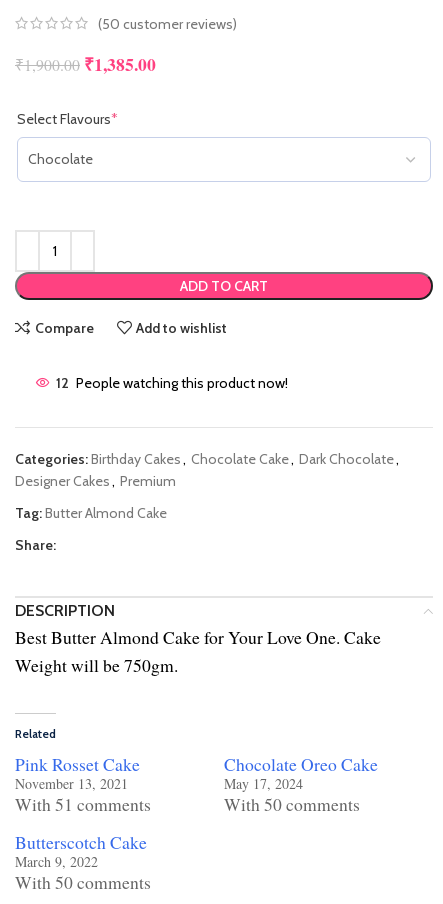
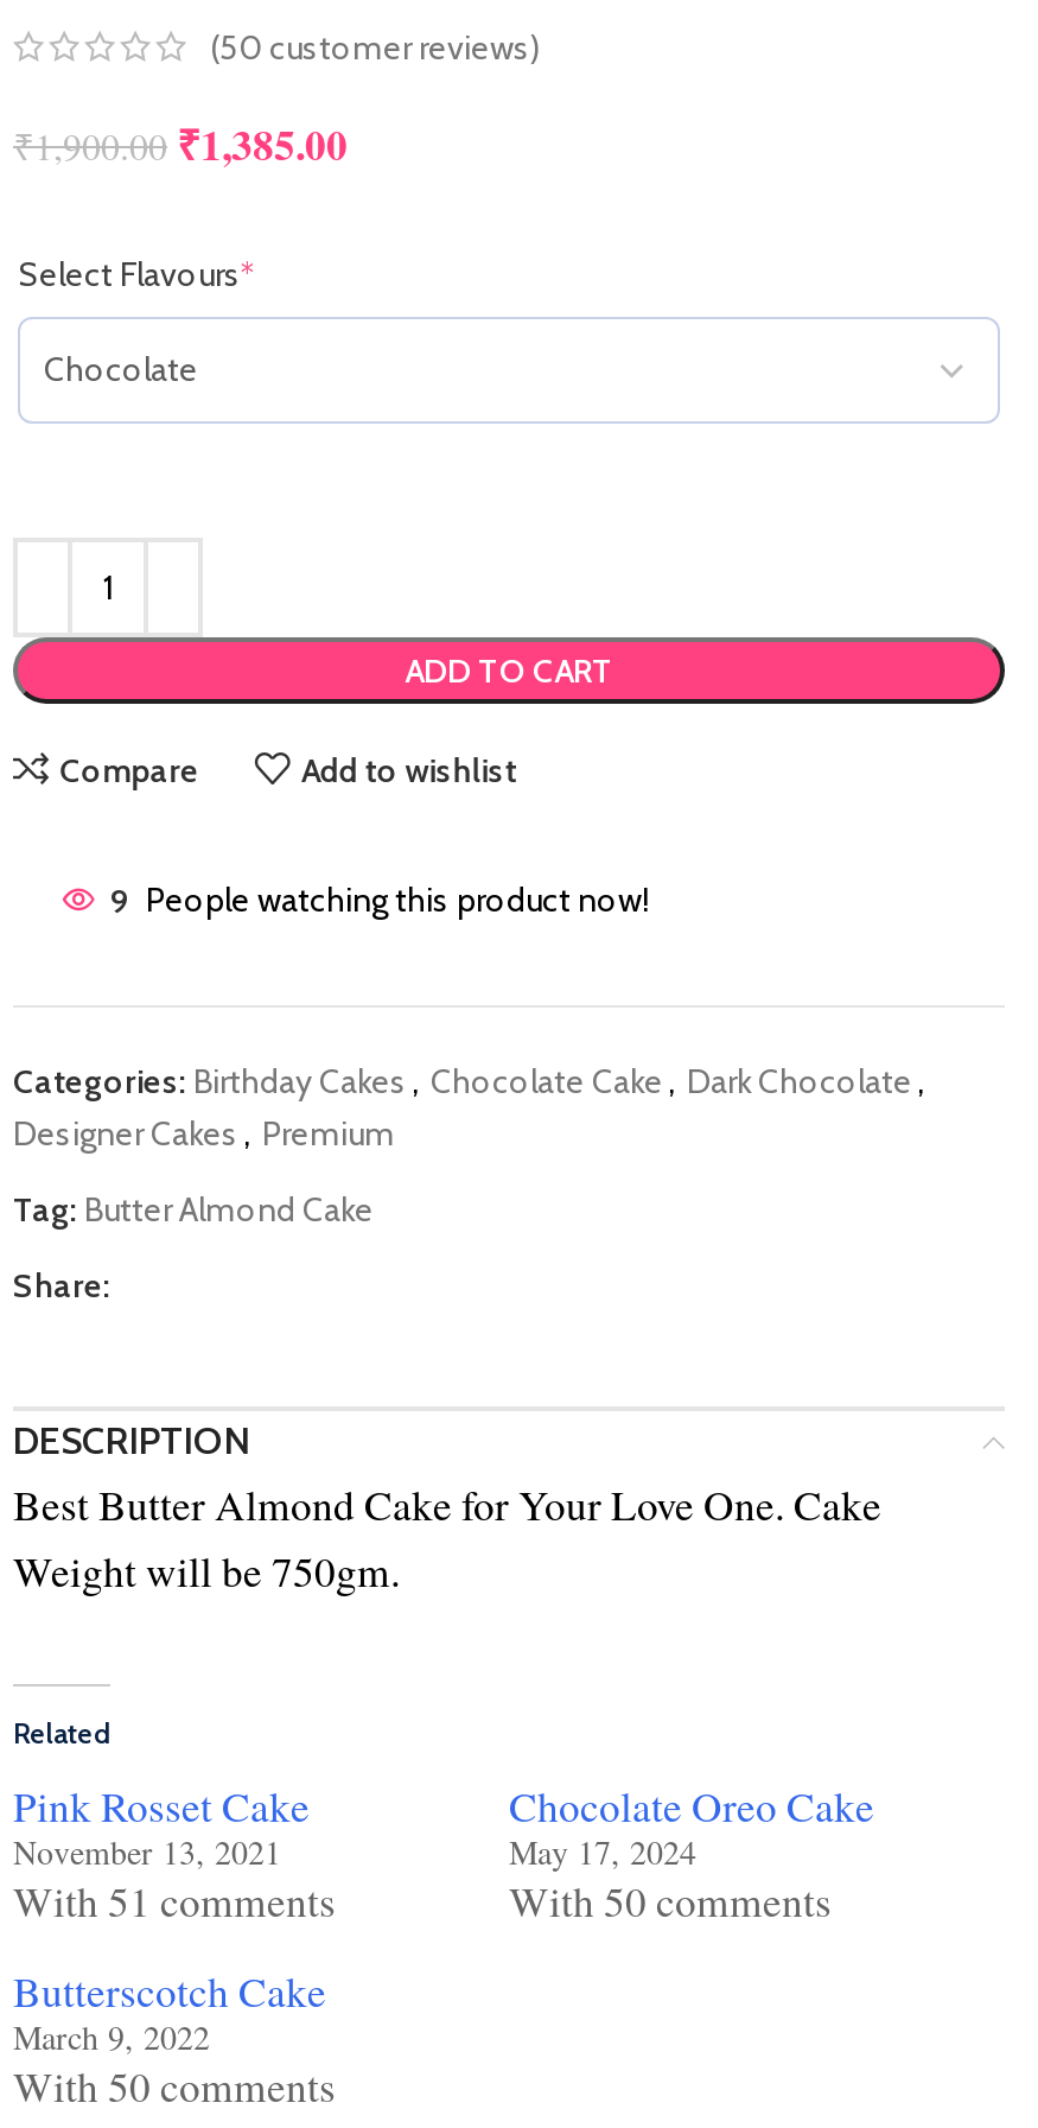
[56,374,288,392] 12 People watching this product now! -> [110,878,649,921] 9 People watching this product now!

